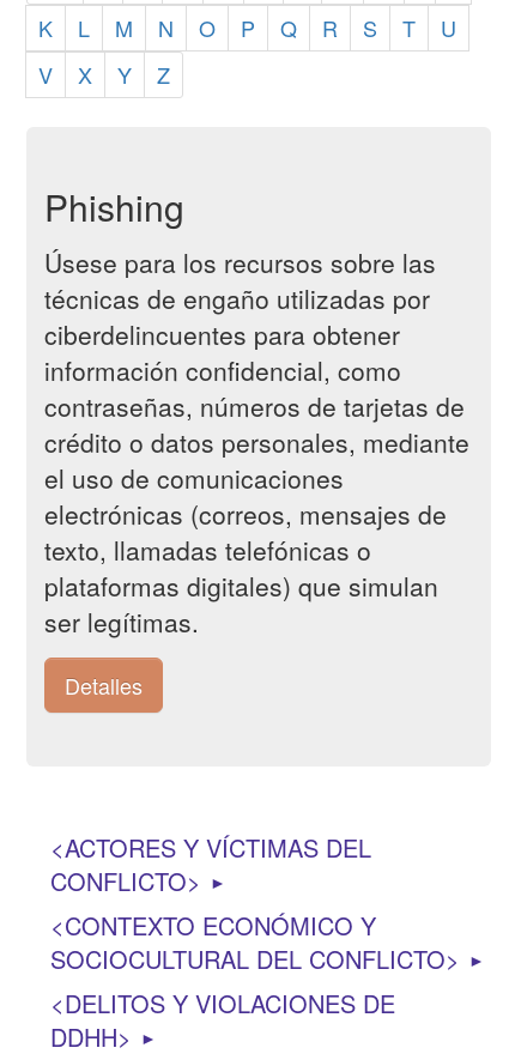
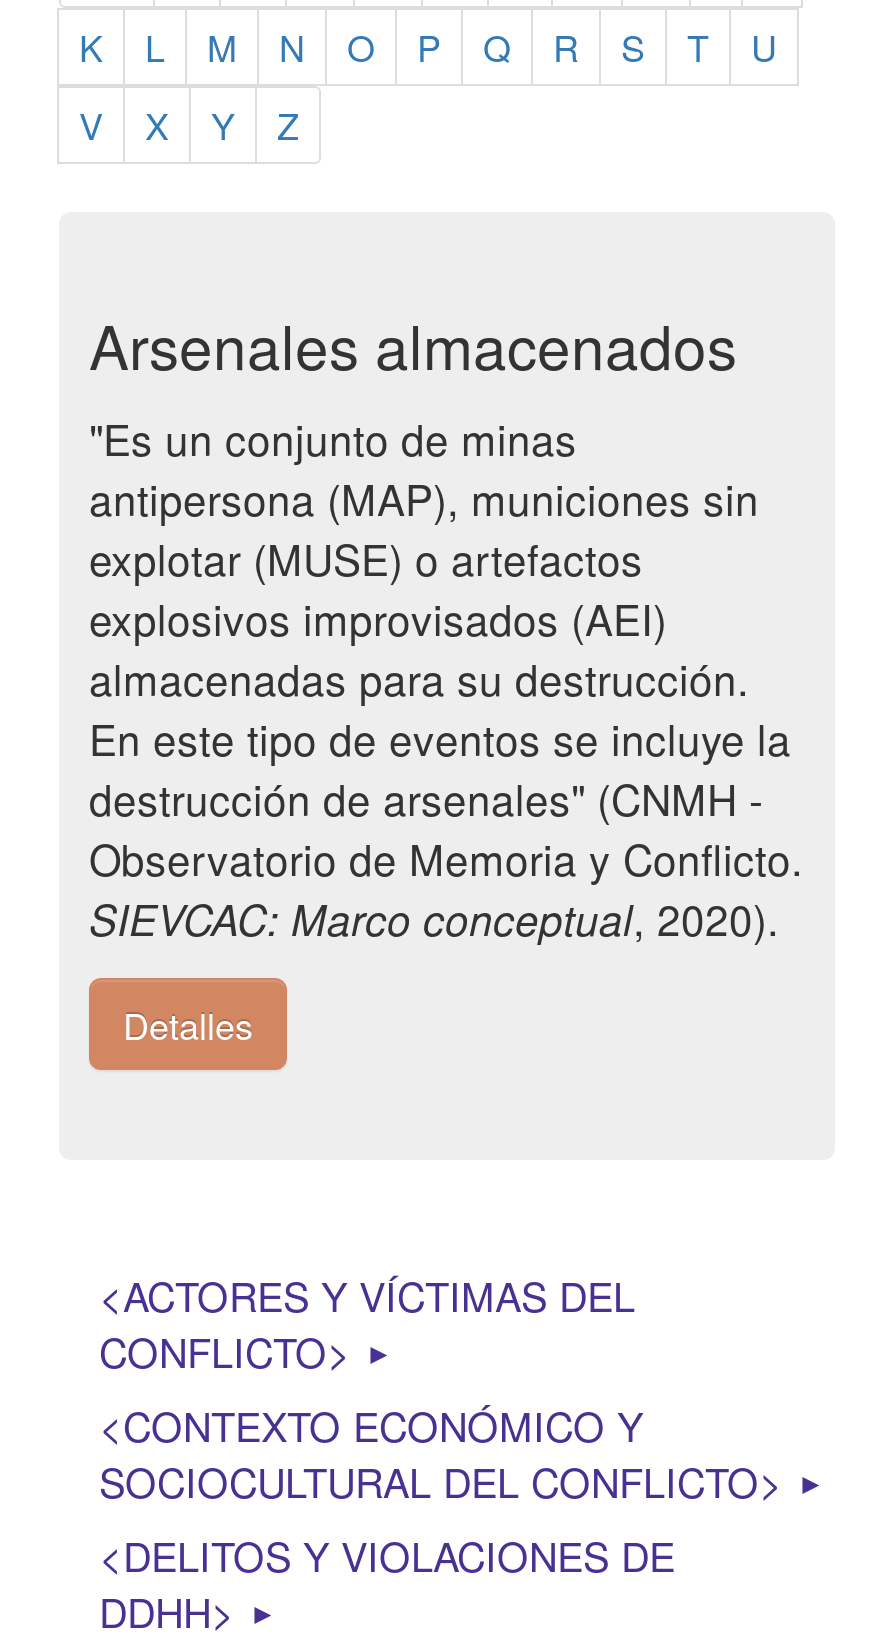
[44,181,469,640] Phishing | Úsese para los recursos sobre las | técnicas de engaño utilizadas por | ciberdelincuentes para obtener | información confidencial, como | contraseñas, números de tarjetas de | crédito o datos personales, mediante | el uso de comunicaciones | electrónicas (correos, mensajes de | texto, llamadas telefónicas o | plataformas digitales) que simulan | ser legítimas. -> [89,302,803,948] Arsenales almacenados | "Es un conjunto de minas | antipersona (MAP), municiones sin | explotar (MUSE) o artefactos | explosivos improvisados (AEI) | almacenadas para su destrucción. | En este tipo de eventos se incluye la | destrucción de arsenales" (CNMH - | Observatorio de Memoria y Conflicto. | SIEVCAC: Marco conceptual, 2020).

